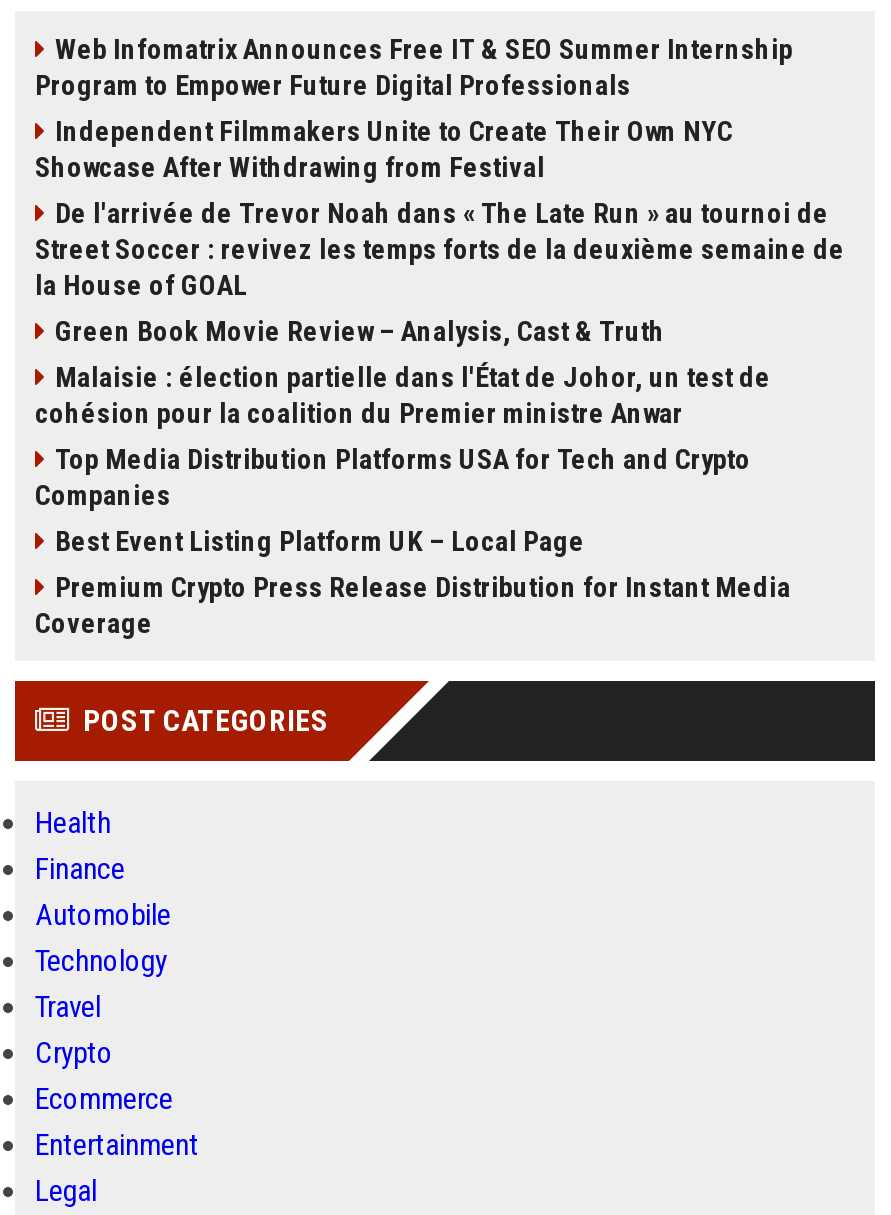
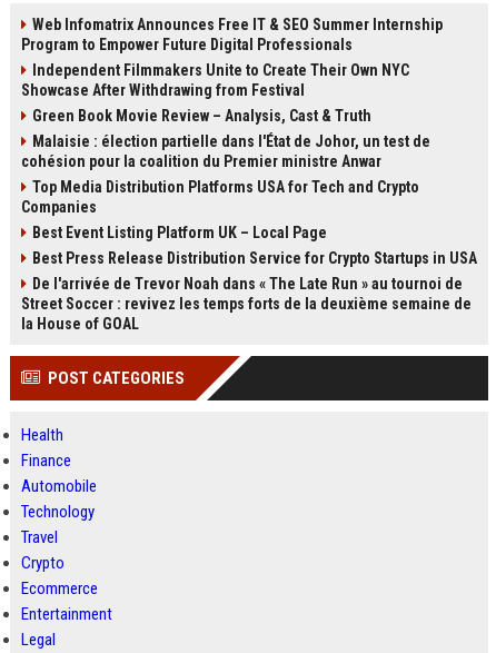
moved [35,197,845,301] -> [21,275,472,333]: De l'arrivée de Trevor Noah dans « The Late Run » au tournoi de | Street Soccer : revivez les temps forts de la deuxième semaine de | la House of GOAL
moved [35,315,771,557] -> [21,107,430,241]: Green Book Movie Review – Analysis, Cast & Truth | Malaisie : élection partielle dans l'État de Johor, un test de | cohésion pour la coalition du Premier ministre Anwar | Top Media Distribution Platforms USA for Tech and Crypto | Companies | Best Event Listing Platform UK – Local Page
[35,571,791,639] Premium Crypto Press Release Distribution for Instant Media | Coverage -> [32,249,477,267] Best Press Release Distribution Service for Crypto Startups in USA

